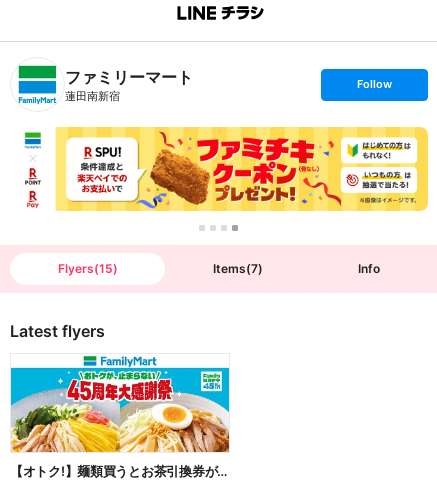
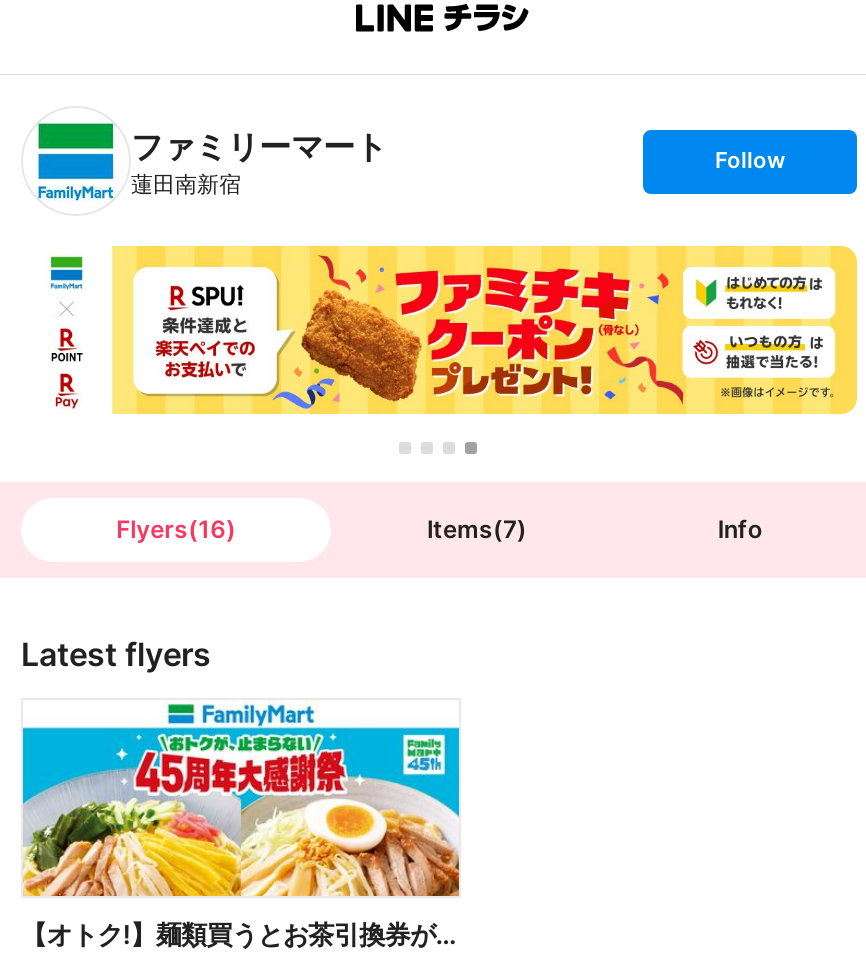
[58,261,118,276] Flyers(15) -> [116,513,236,543] Flyers(16)

